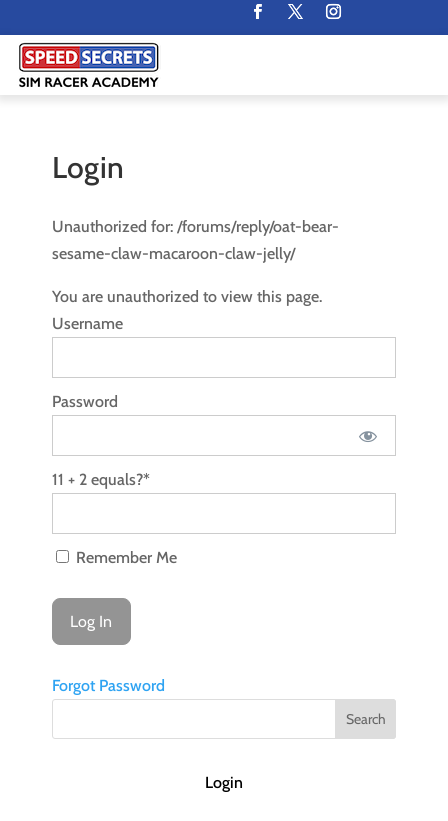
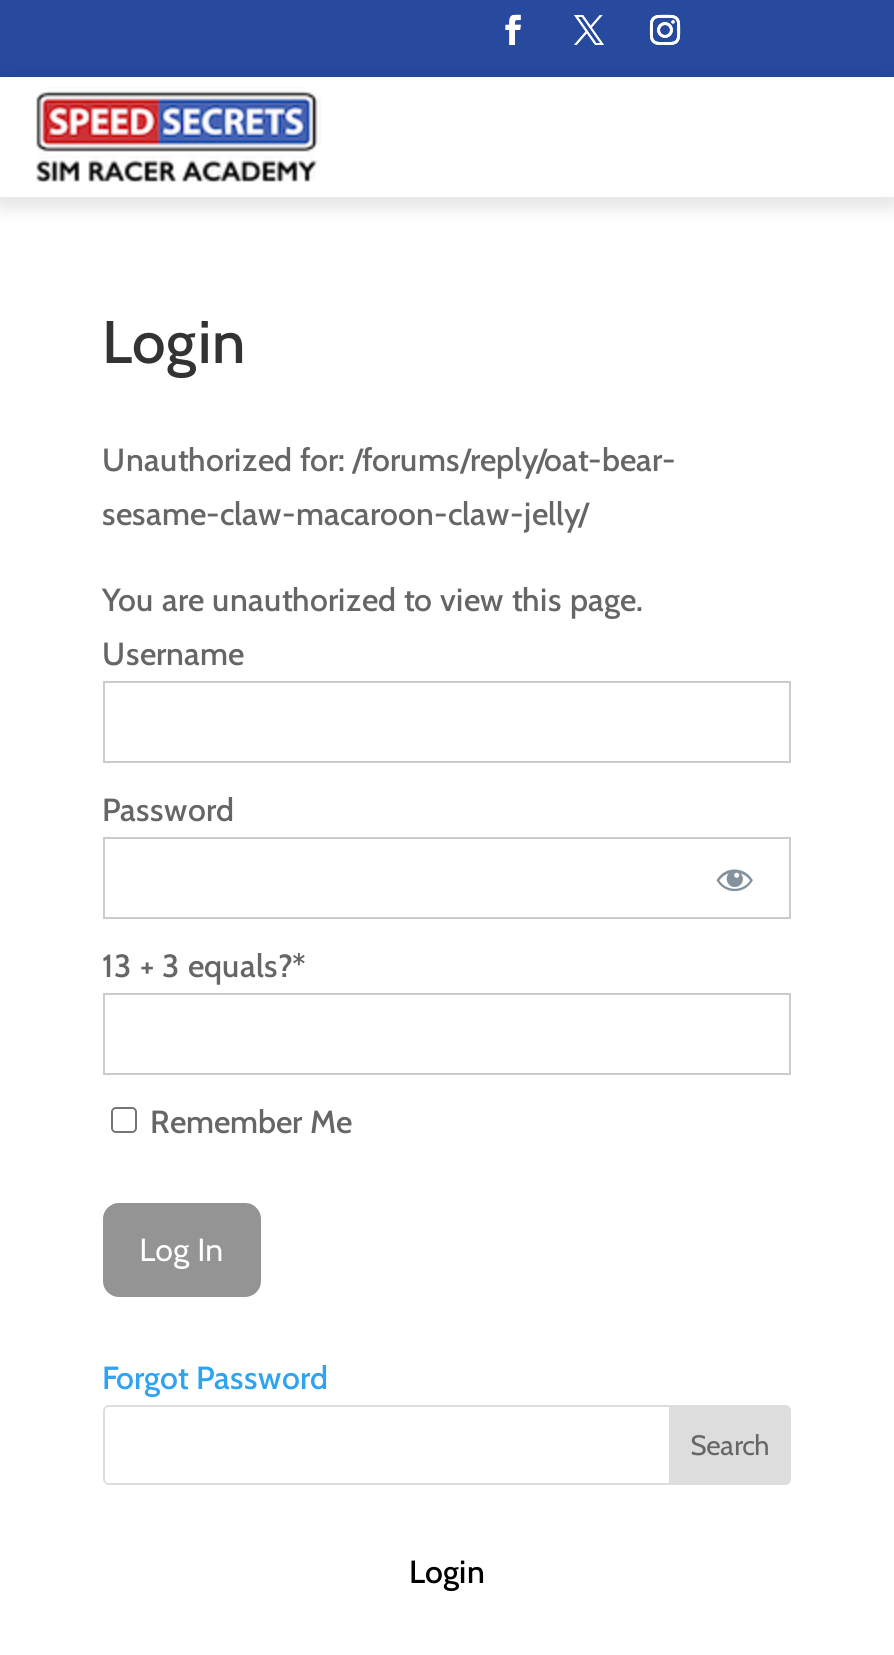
[51,470,149,489] 11 + 2 equals?* -> [102,947,306,985] 13 + 3 equals?*

